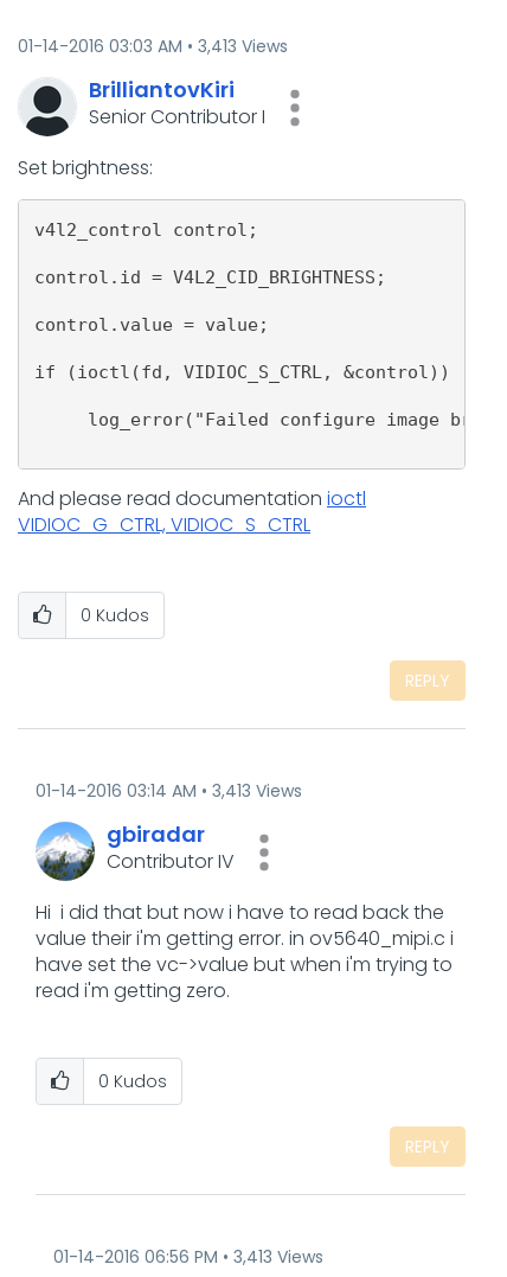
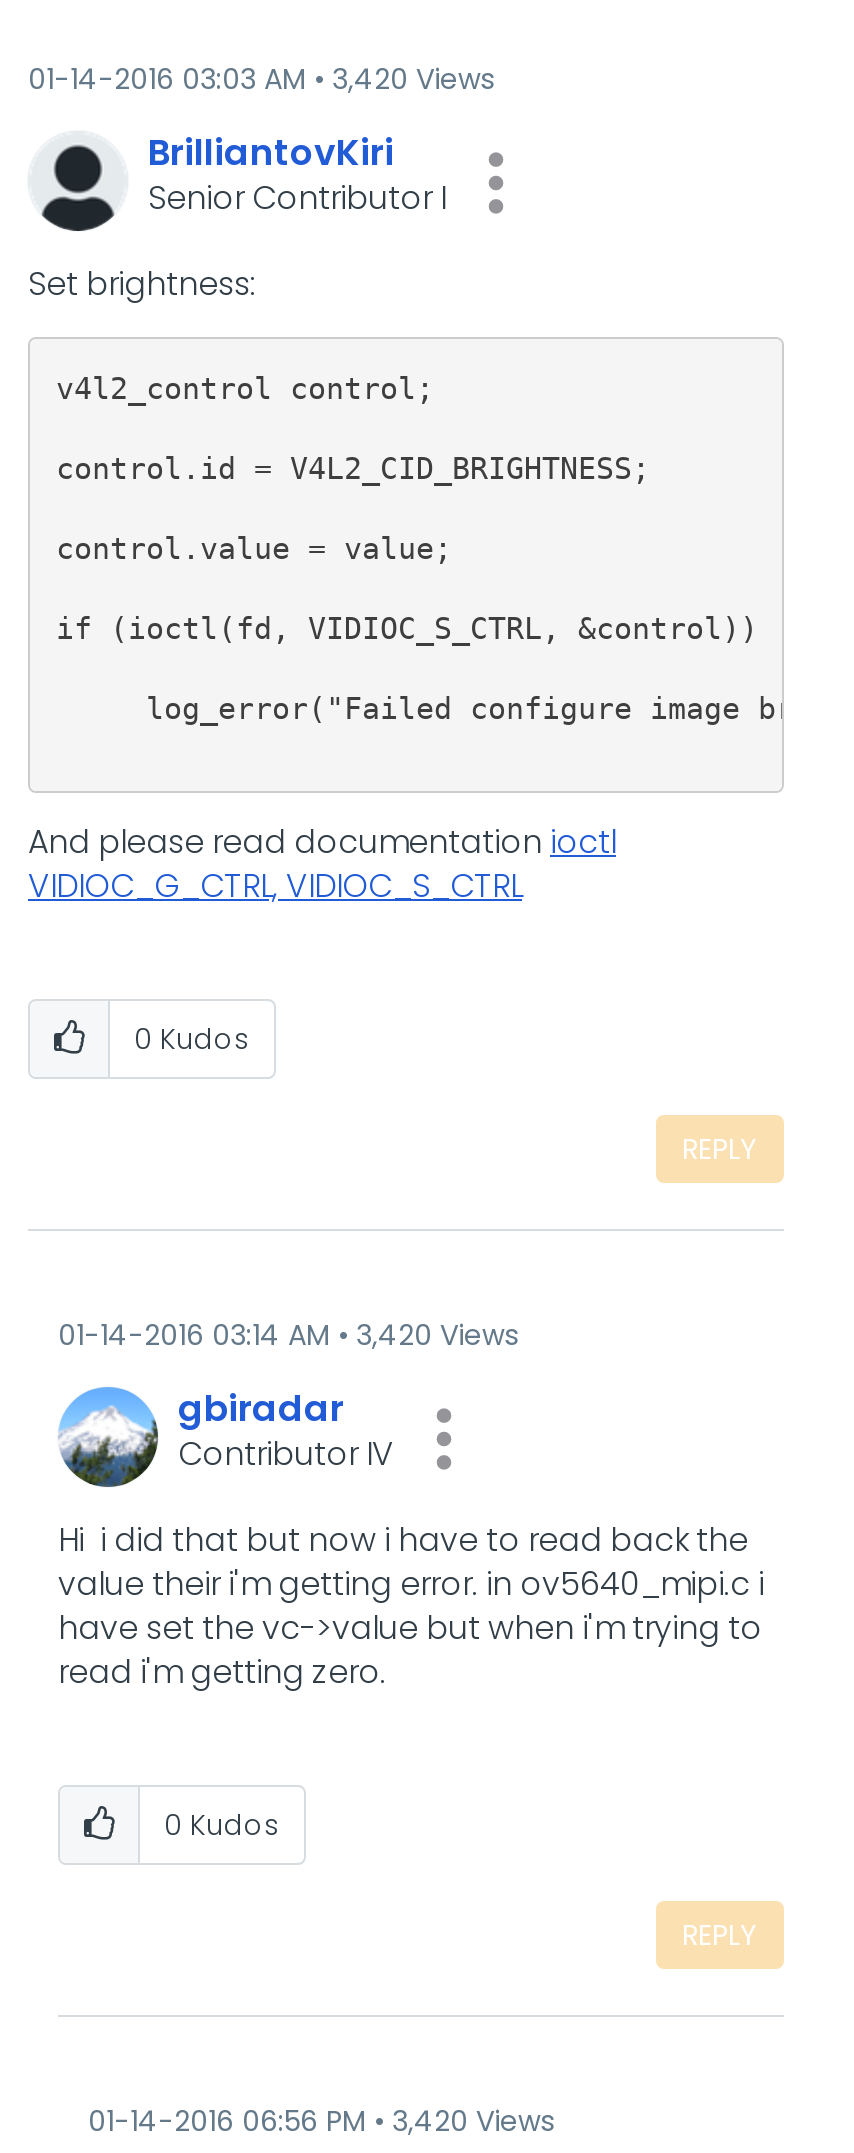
[18,34,288,58] 01-14-2016 03:03 AM 3,413 Views -> [28,59,494,99] 01-14-2016 03:03 AM 3,420 Views
[36,778,302,802] 01-14-2016 03:14 AM 3,413 Views -> [58,1314,518,1354] 01-14-2016 03:14 AM 3,420 Views
[53,1244,323,1268] 01-14-2016 06:56 PM 3,413 Views -> [88,2100,554,2140] 01-14-2016 06:56 PM 3,420 Views

